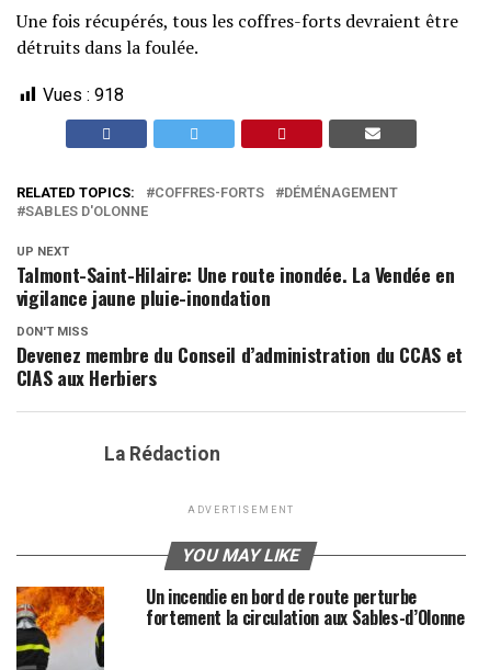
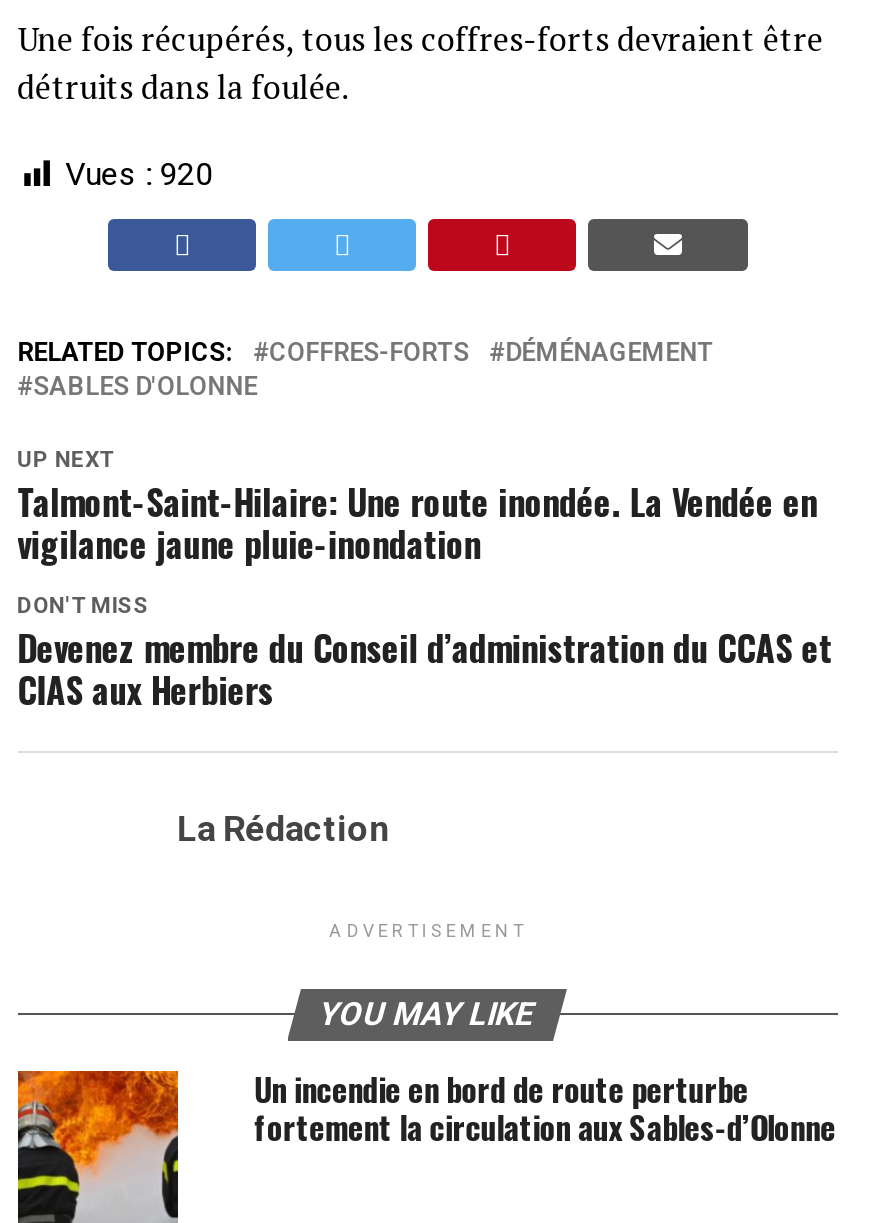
[42,84,124,105] Vues : 918 -> [65,155,213,193] Vues : 920

